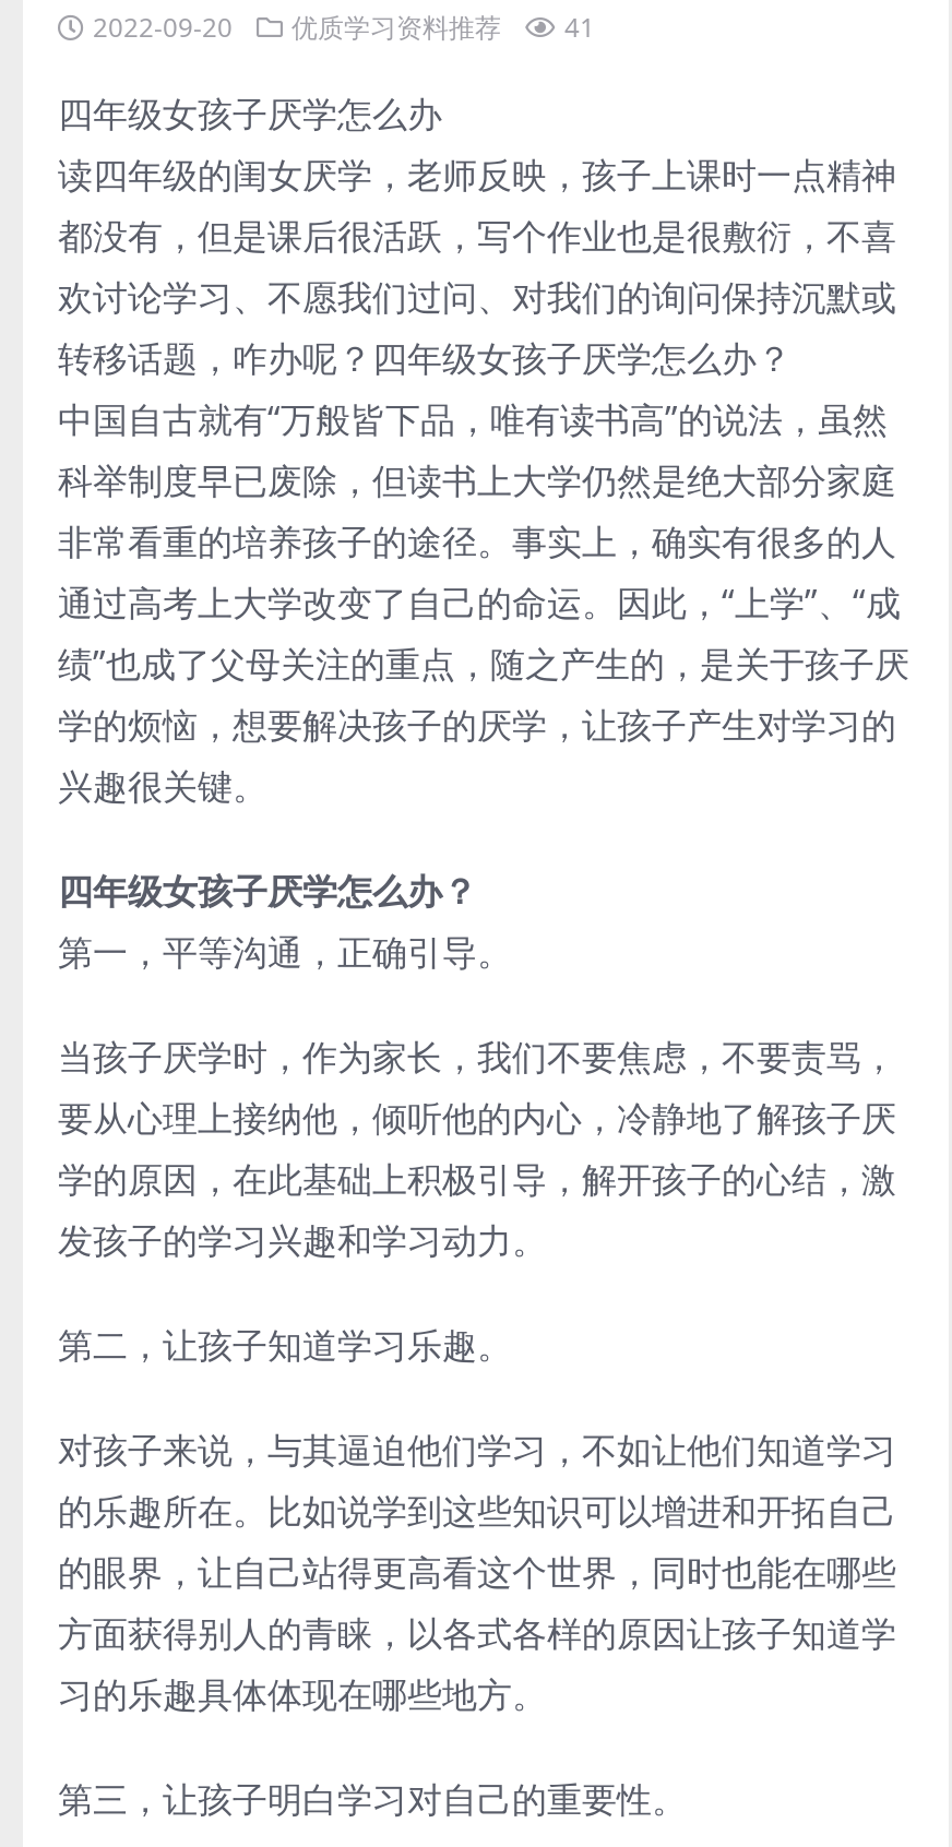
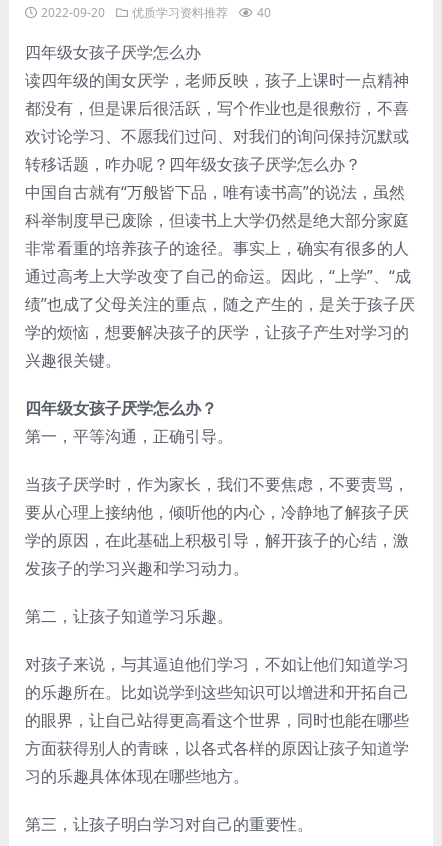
[93,9,595,46] 2022-09-20 优质学习资料推荐 41 -> [41,4,271,21] 2022-09-20 优质学习资料推荐 40

